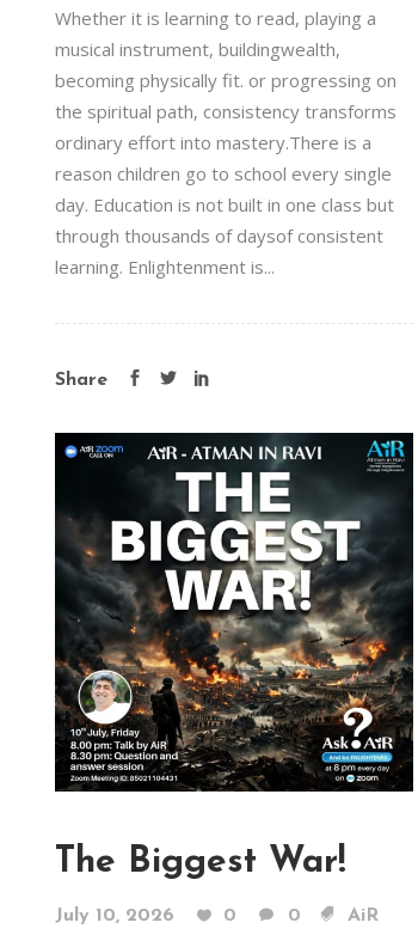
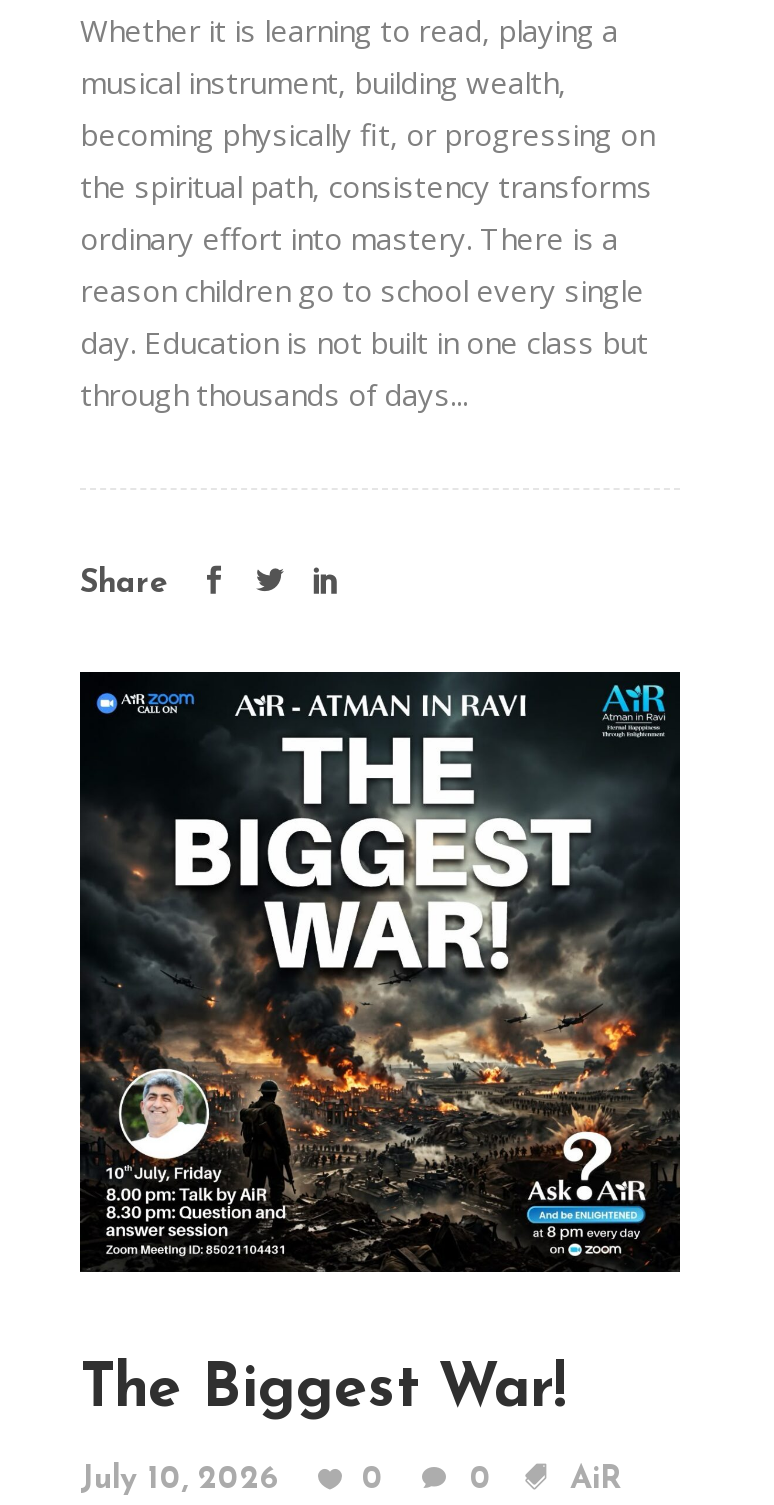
[55,37,397,92] musical instrument, buildingwealth, | becoming physically fit. or progressing on -> [80,62,654,154] musical instrument, building wealth, | becoming physically fit, or progressing on
[55,130,371,154] ordinary effort into mastery.There is a -> [80,218,618,258] ordinary effort into mastery. There is a
[55,224,383,279] through thousands of daysof consistent | learning. Enlightenment is... -> [80,374,468,414] through thousands of days...

